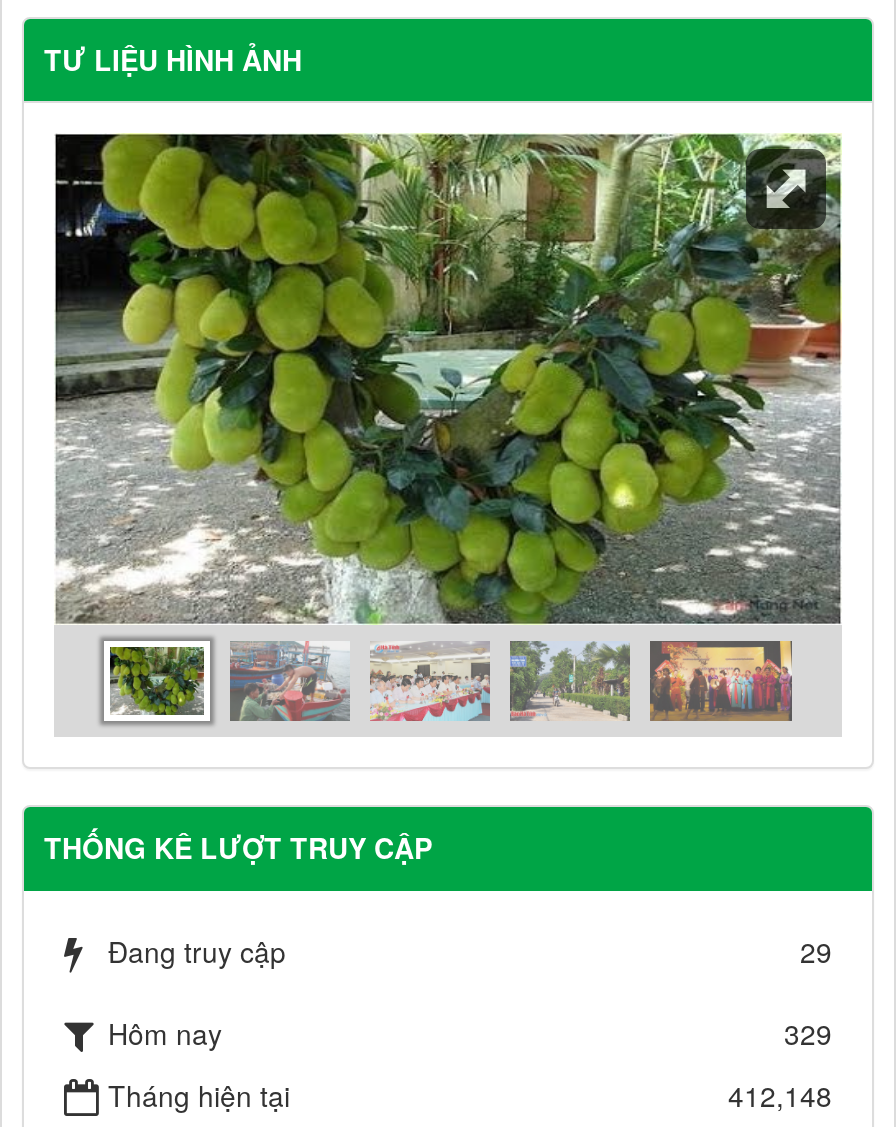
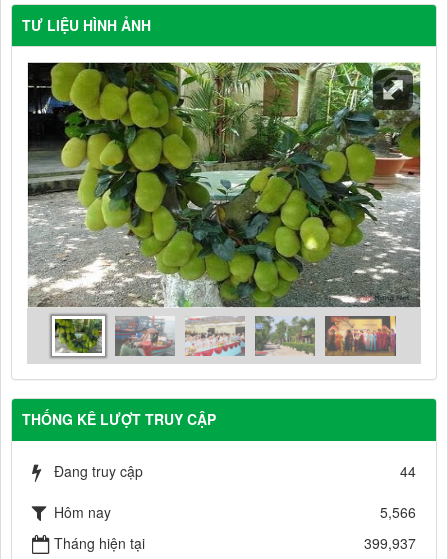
[800,931,832,971] 29 -> [400,461,416,481] 44
[784,1013,832,1053] 329 -> [380,502,416,522] 5,566
[728,1075,832,1115] 412,148 -> [364,533,416,553] 399,937

